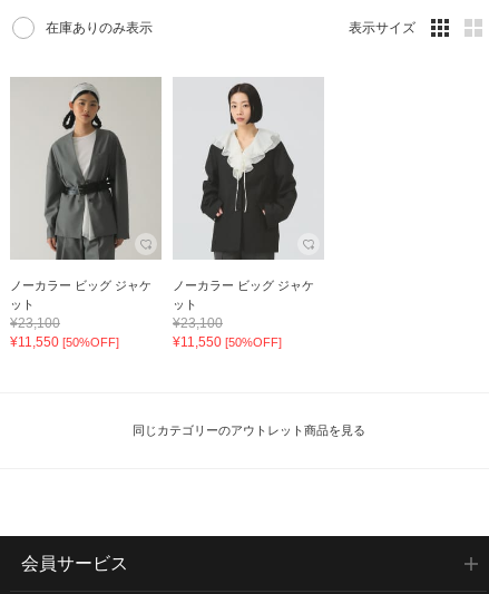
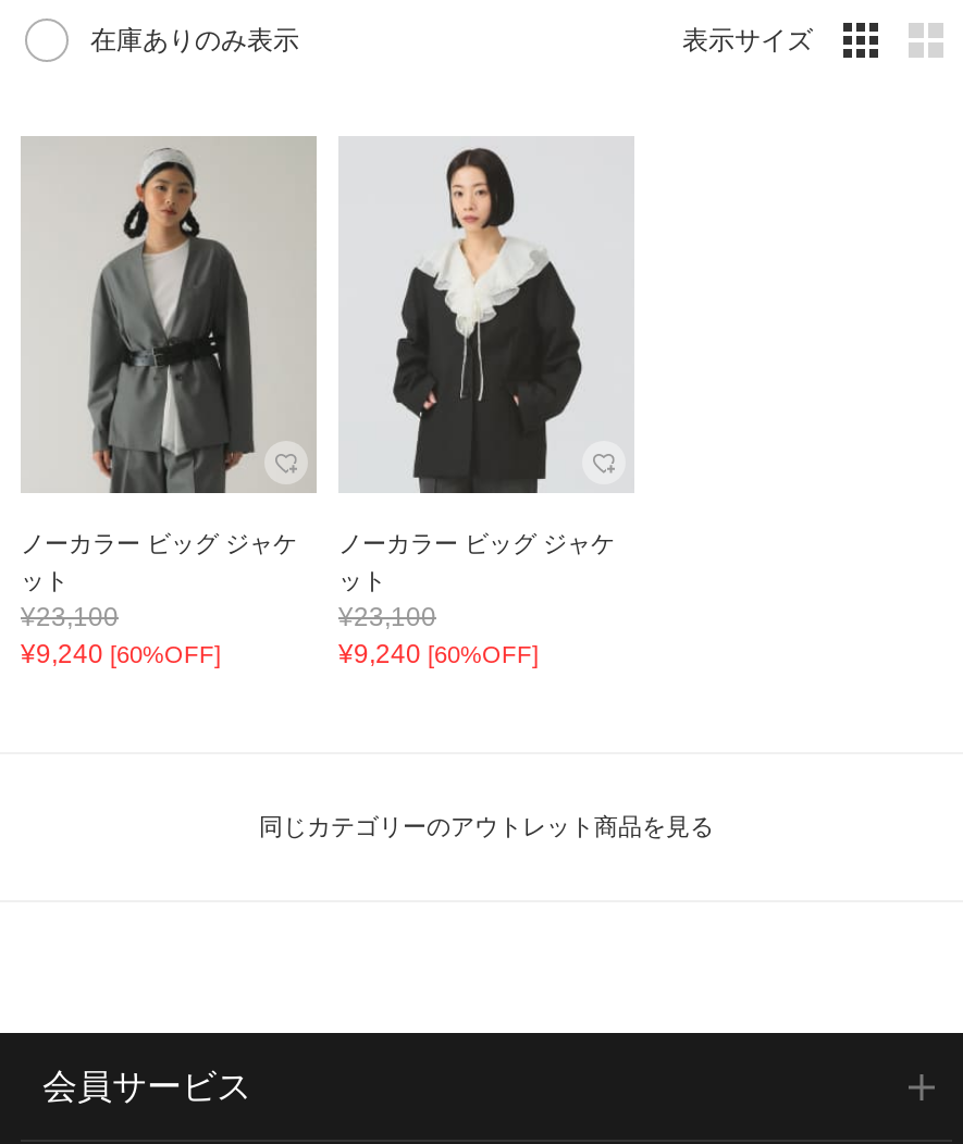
[10,334,119,349] ¥11,550 [50%OFF] -> [21,638,221,669] ¥9,240 [60%OFF]
[173,334,282,349] ¥11,550 [50%OFF] -> [338,638,539,669] ¥9,240 [60%OFF]

